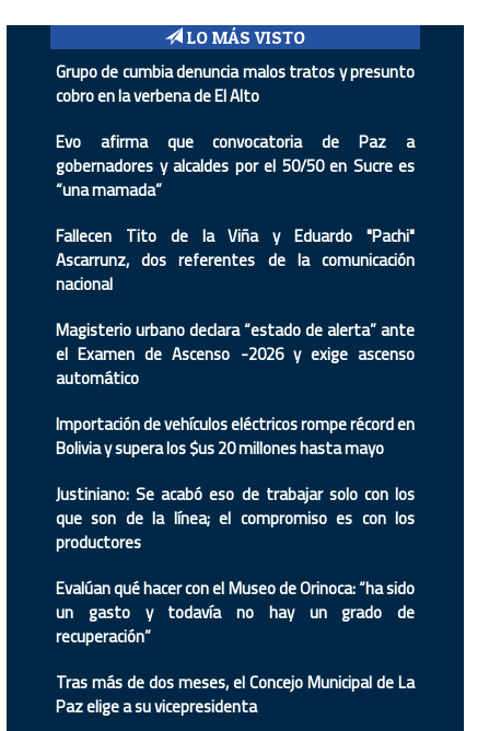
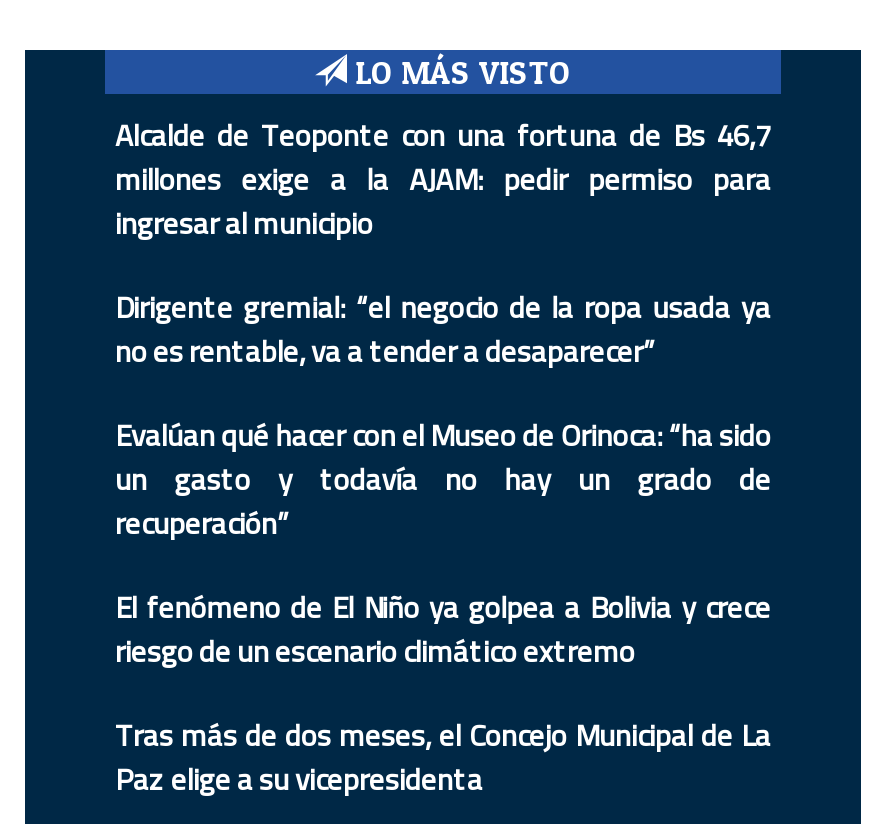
[56,56,415,559] Grupo de cumbia denuncia malos tratos y presunto | cobro en la verbena de El Alto | Evo afirma que convocatoria de Paz a | gobernadores y alcaldes por el 50/50 en Sucre es | “una mamada” | Fallecen Tito de la Viña y Eduardo "Pachi" | Ascarrunz, dos referentes de la comunicación | nacional | Magisterio urbano declara “estado de alerta” ante | el Examen de Ascenso -2026 y exige ascenso | automático | Importación de vehículos eléctricos rompe récord en | Bolivia y supera los $us 20 millones hasta mayo | Justiniano: Se acabó eso de trabajar solo con los | que son de la línea; el compromiso es con los | productores -> [115,107,771,381] Alcalde de Teoponte con una fortuna de Bs 46,7 | millones exige a la AJAM: pedir permiso para | ingresar al municipio | Dirigente gremial: “el negocio de la ropa usada ya | no es rentable, va a tender a desaparecer”
moved [56,573,415,629] -> [115,407,771,509]: Evalúan qué hacer con el Museo de Orinoca: “ha sido | un gasto y todavía no hay un grado de
none -> [115,579,771,681] El fenómeno de El Niño ya golpea a Bolivia y crece | riesgo de un escenario climático extremo

